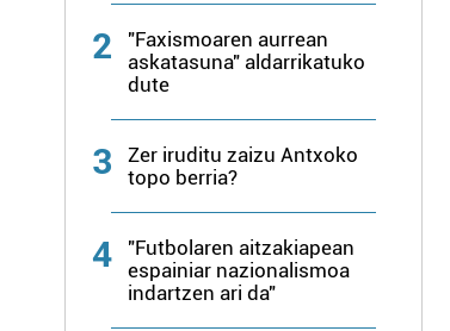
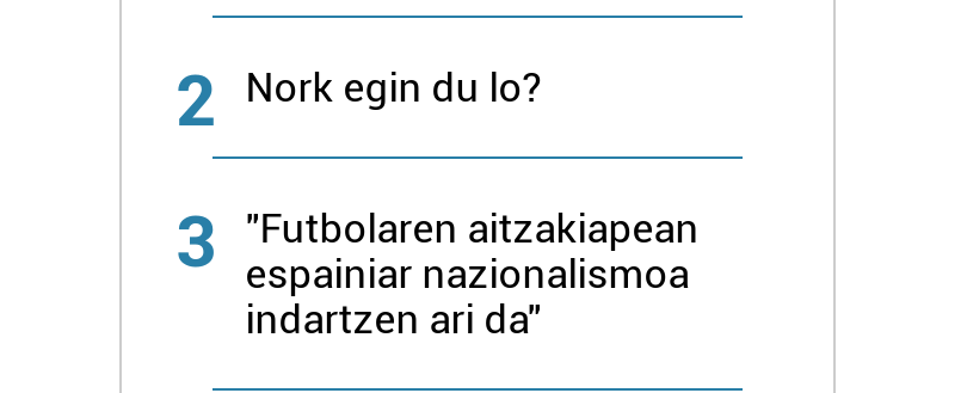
[127,27,365,96] "Faxismoaren aurrean | askatasuna" aldarrikatuko | dute -> [245,63,541,111] Nork egin du lo?
[92,142,358,274] Zer iruditu zaizu Antxoko | topo berria? | 4 -> none

